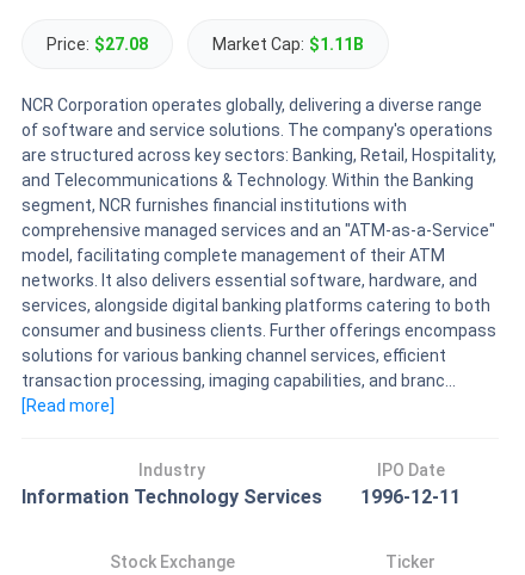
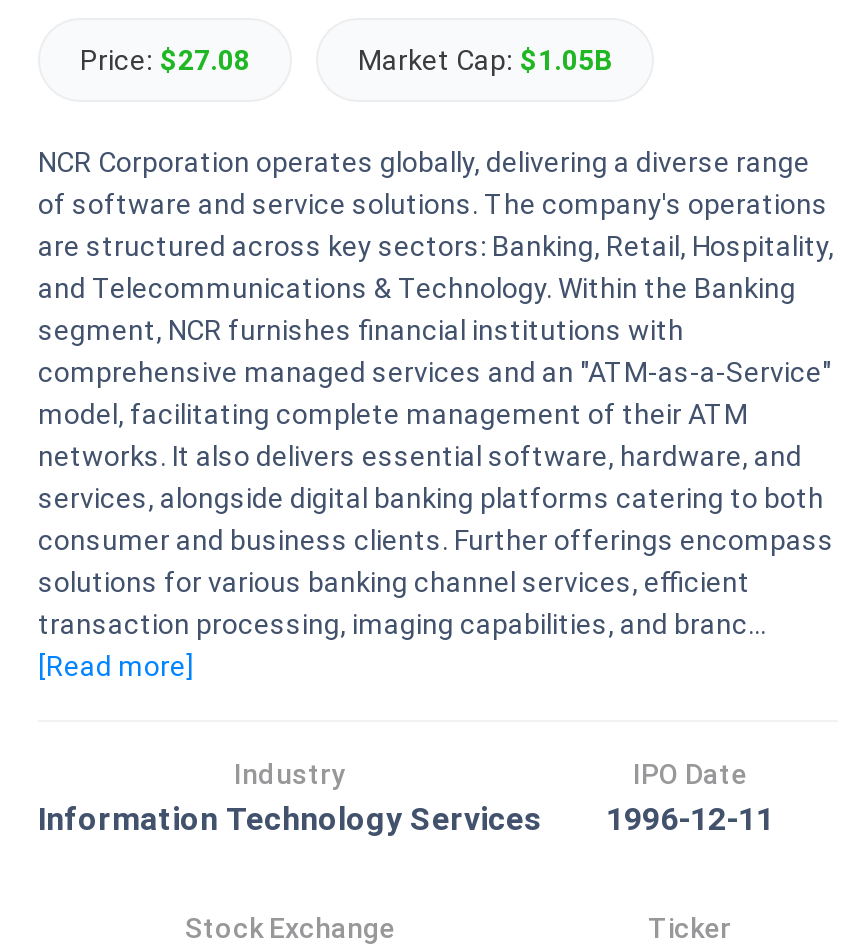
[212,35,364,54] Market Cap: $1.11B -> [358,44,612,76] Market Cap: $1.05B

